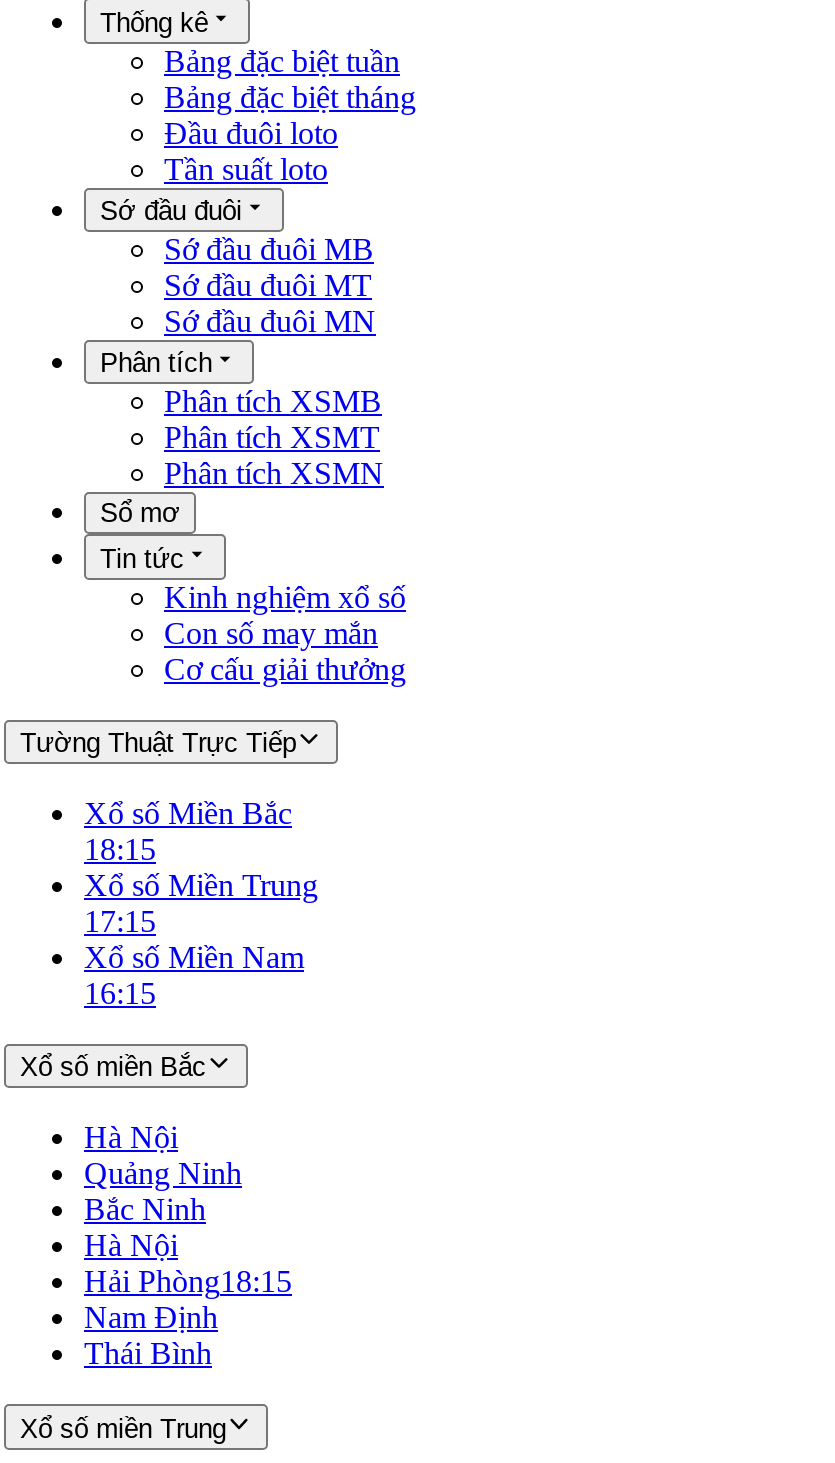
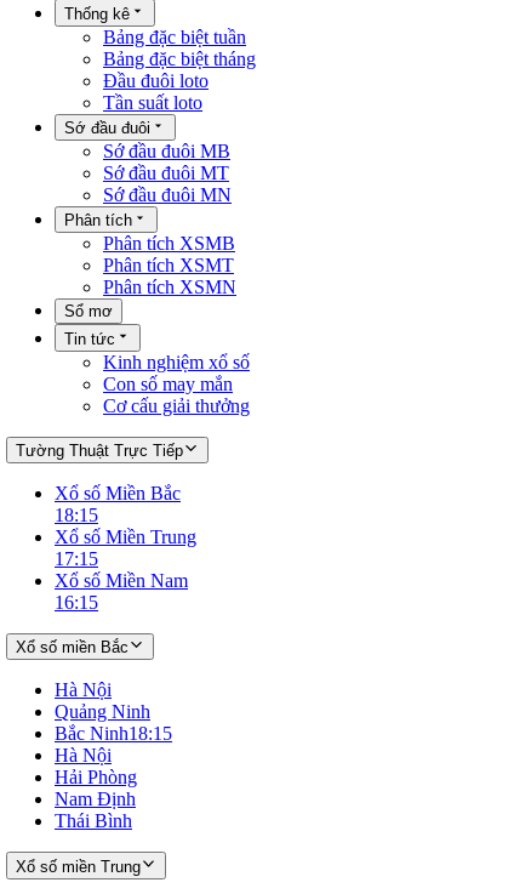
[84,1193,206,1227] Bắc Ninh -> [55,723,172,744] Bắc Ninh18:15
[84,1265,292,1299] Hải Phòng18:15 -> [55,767,137,788] Hải Phòng

